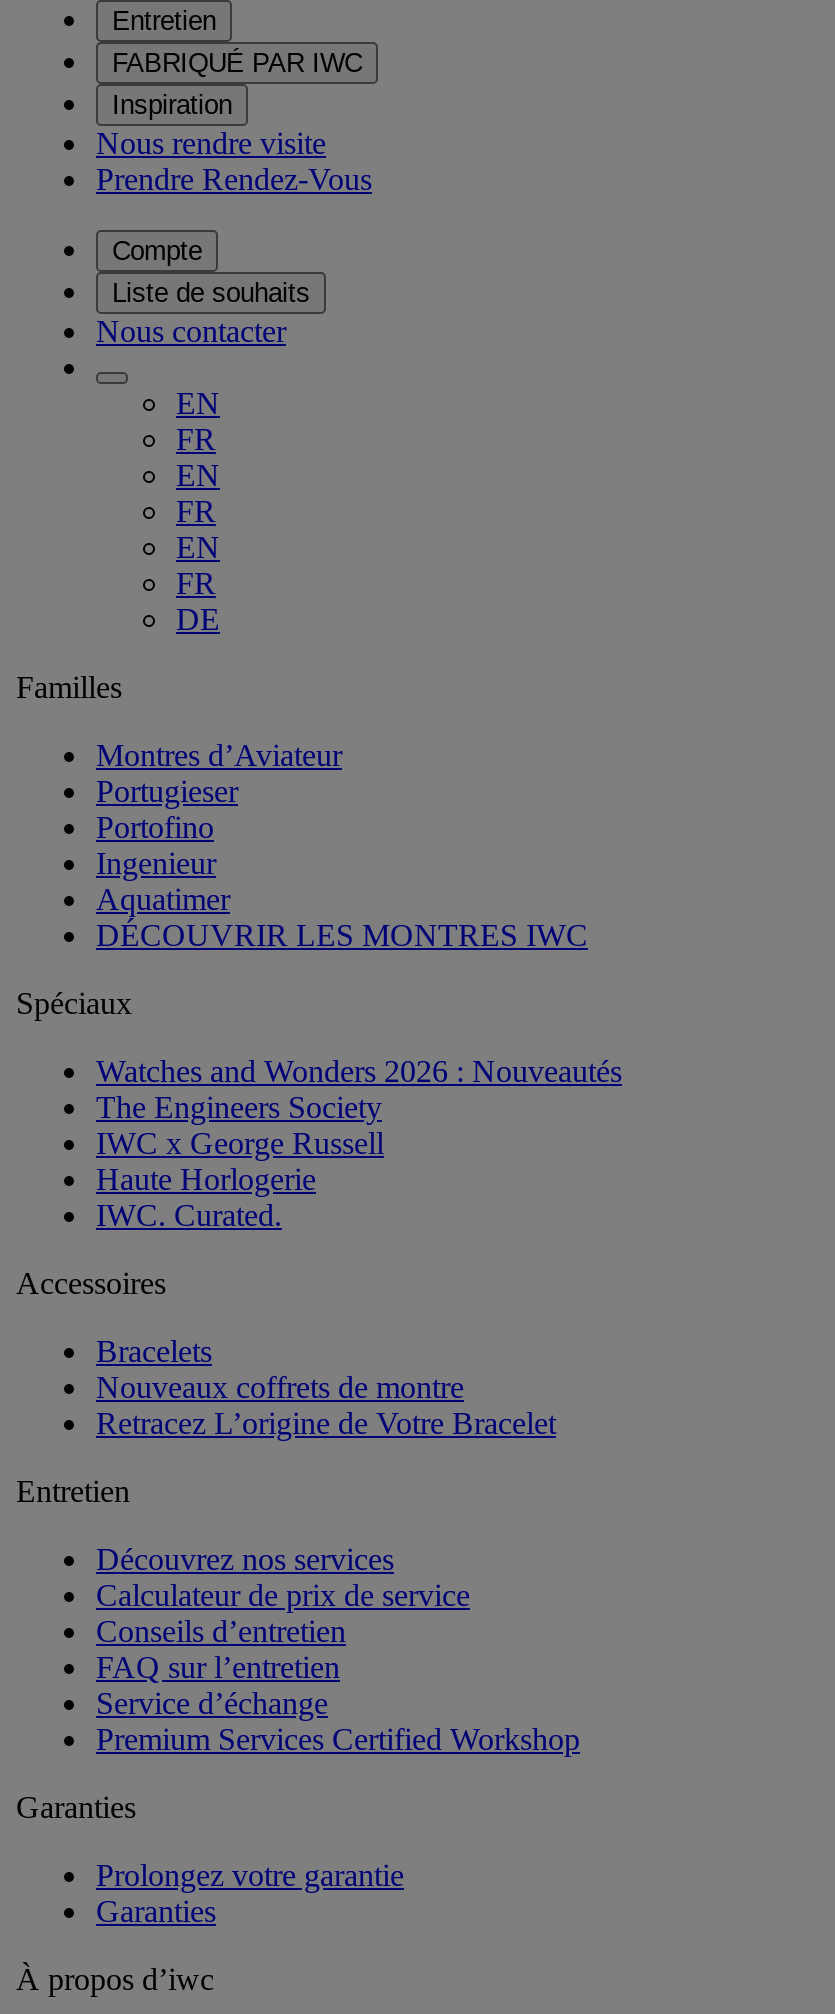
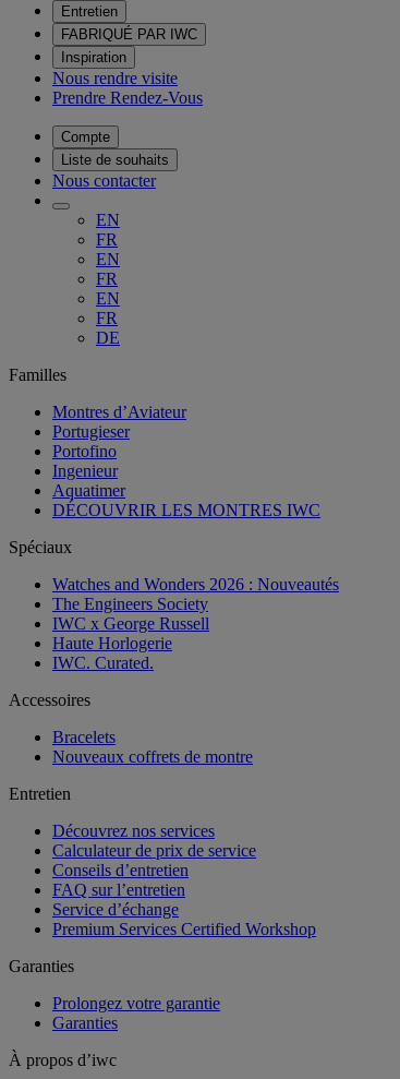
[96,1406,556,1440] Retracez L’origine de Votre Bracelet -> none

